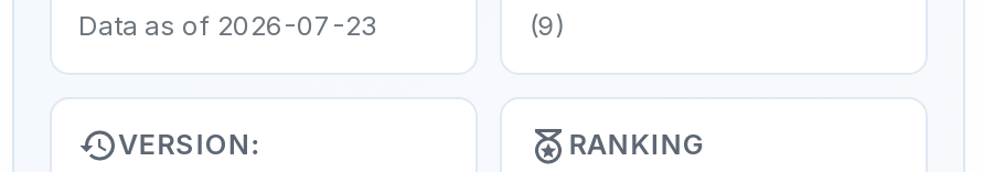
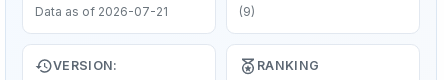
[78,8,378,41] Data as of 2026-07-23 -> [35,4,168,19] Data as of 2026-07-21

